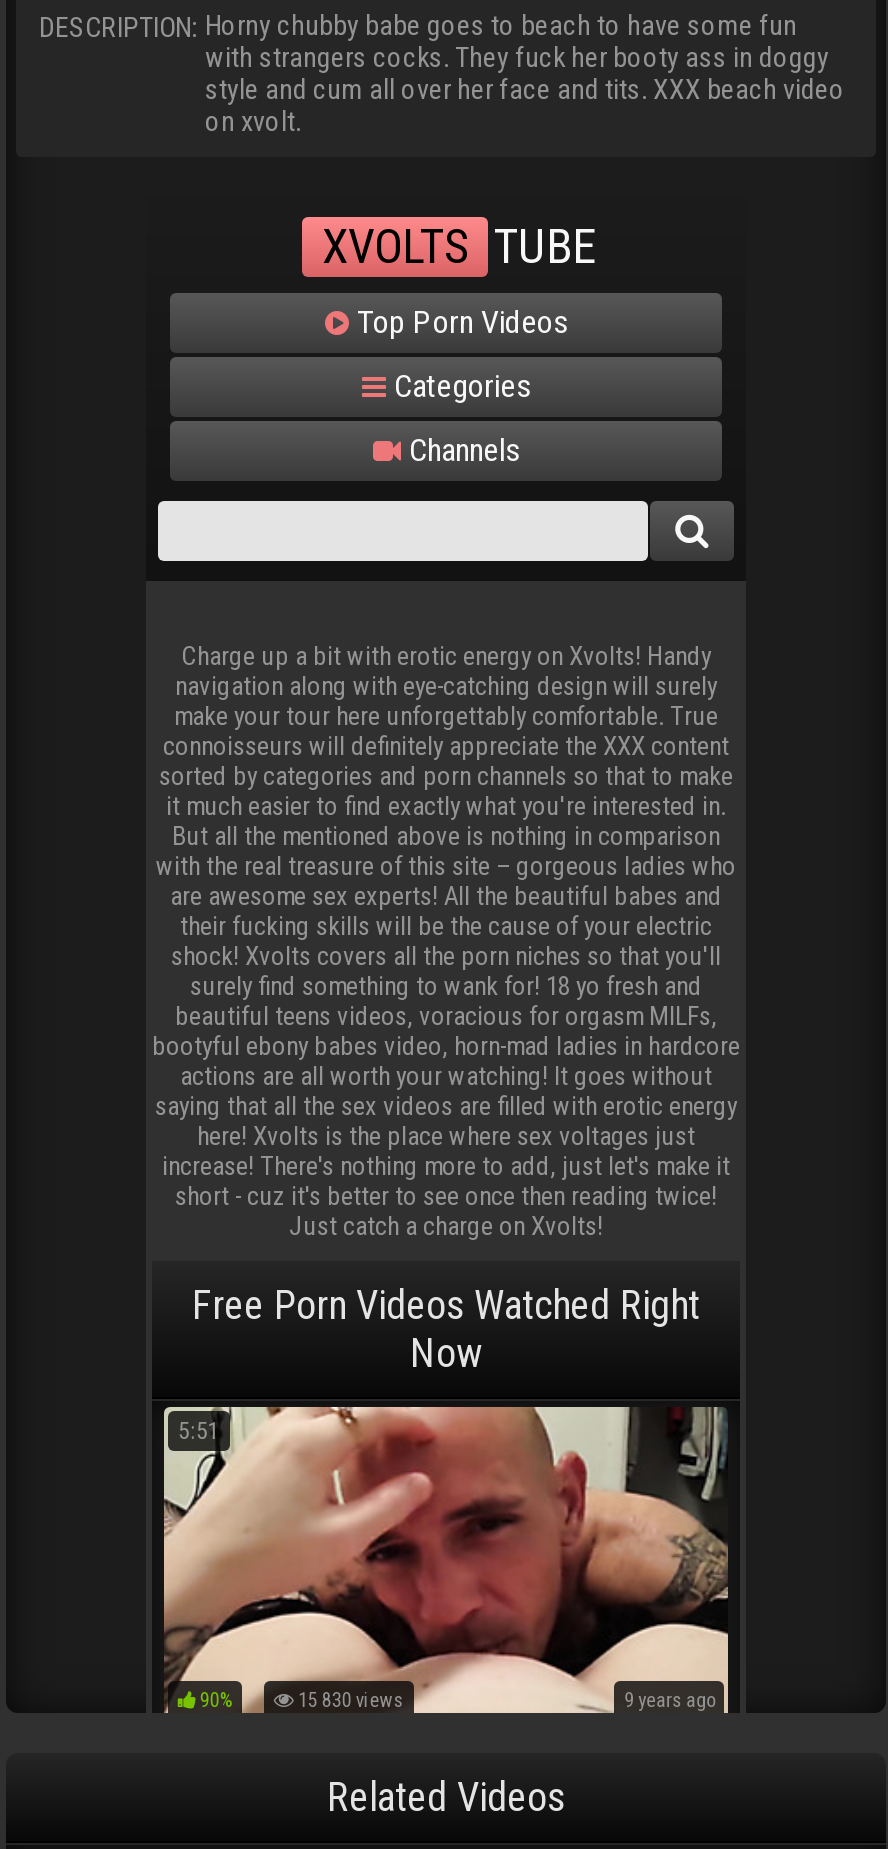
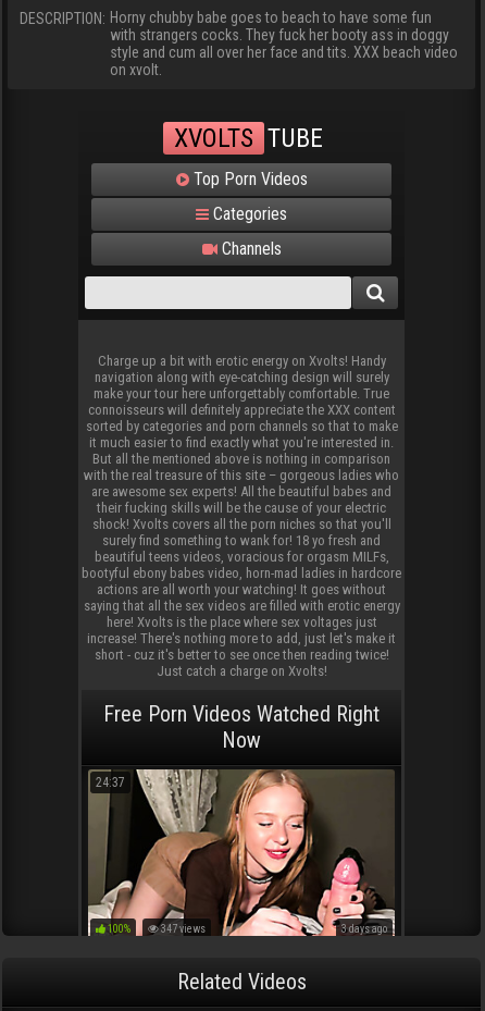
[164,1405,730,1715] [image] -> [87,769,395,937] [image]

